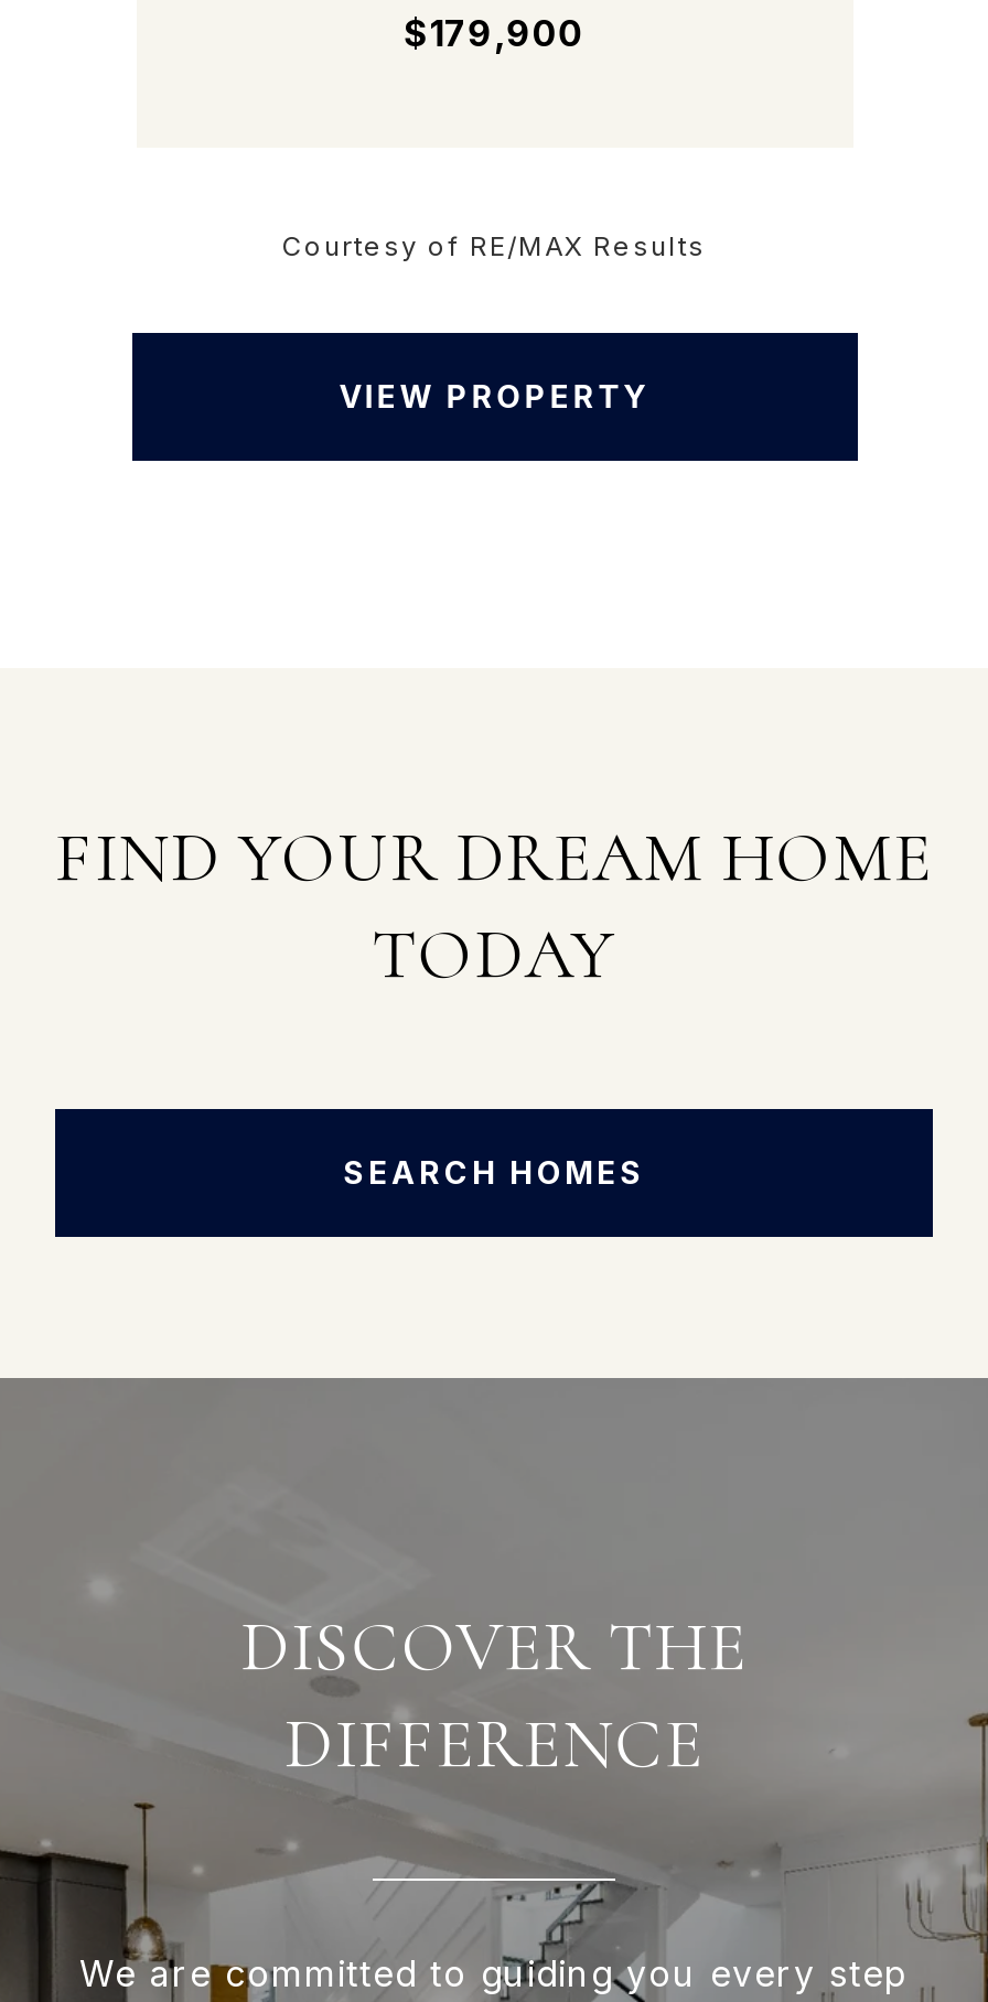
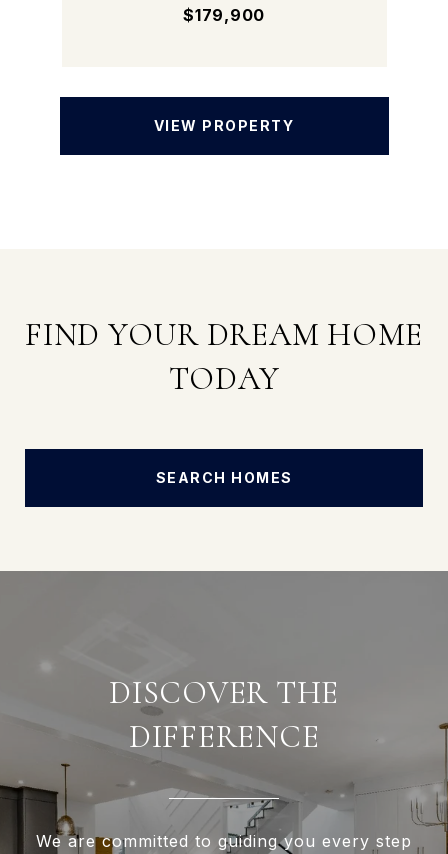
[282,229,706,262] Courtesy of RE/MAX Results -> none

